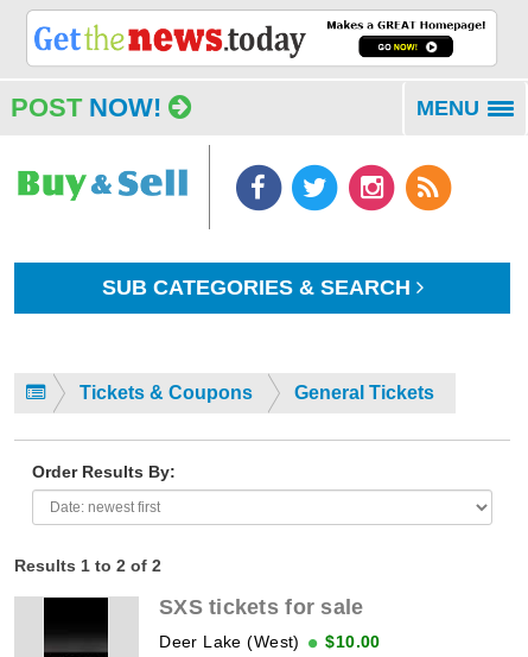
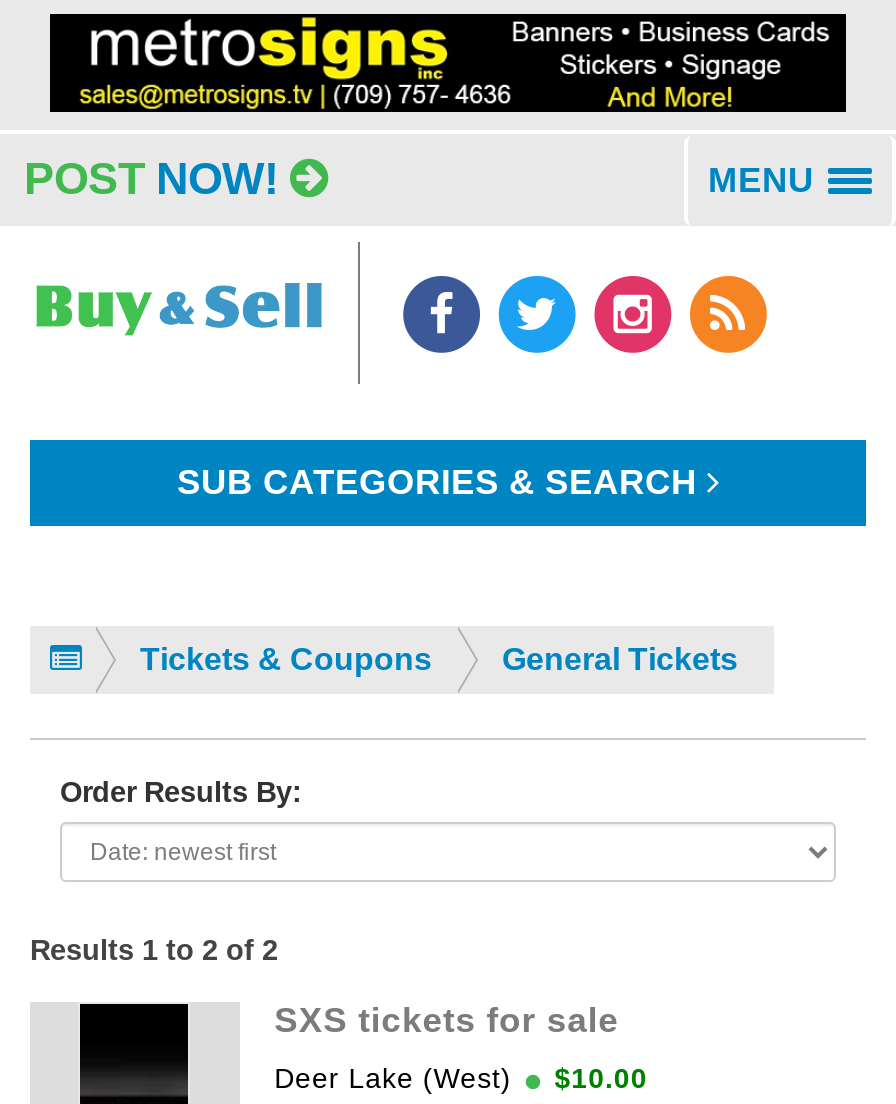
[26,10,498,68] [image] -> [48,12,848,114] [image]

